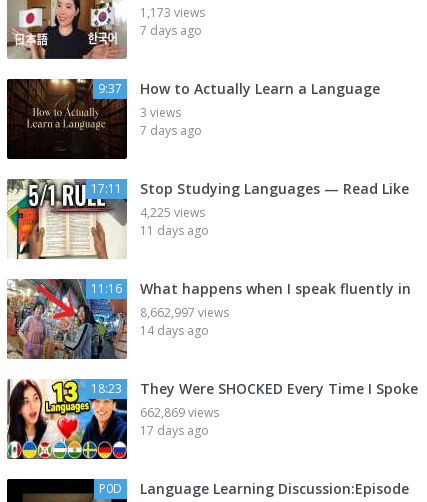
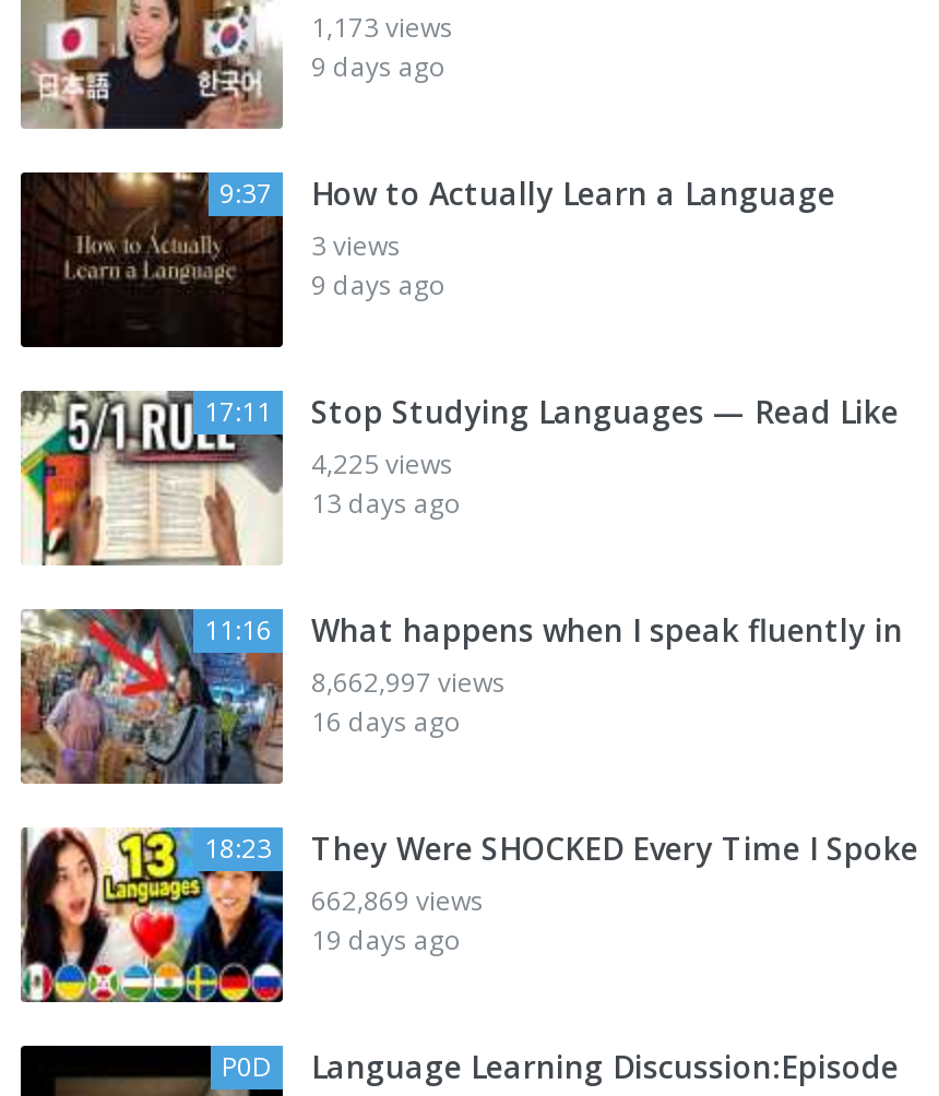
[140,22,202,39] 7 days ago -> [311,48,447,85] 9 days ago
[140,122,202,139] 7 days ago -> [311,267,447,304] 9 days ago
[140,222,209,239] 11 days ago -> [311,485,462,522] 13 days ago
[140,322,209,339] 14 days ago -> [311,703,462,740] 16 days ago
[140,422,209,439] 17 days ago -> [311,922,462,959] 19 days ago

